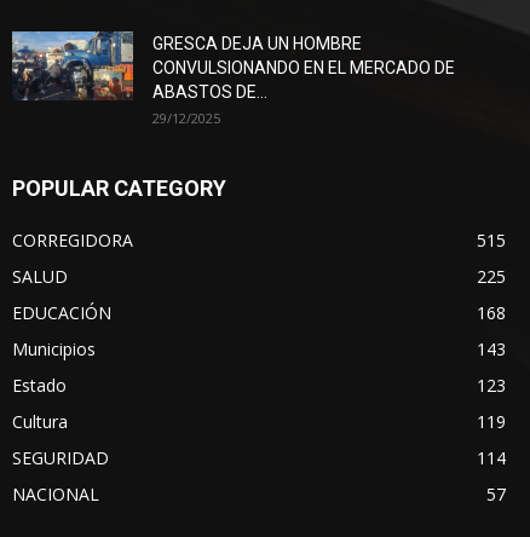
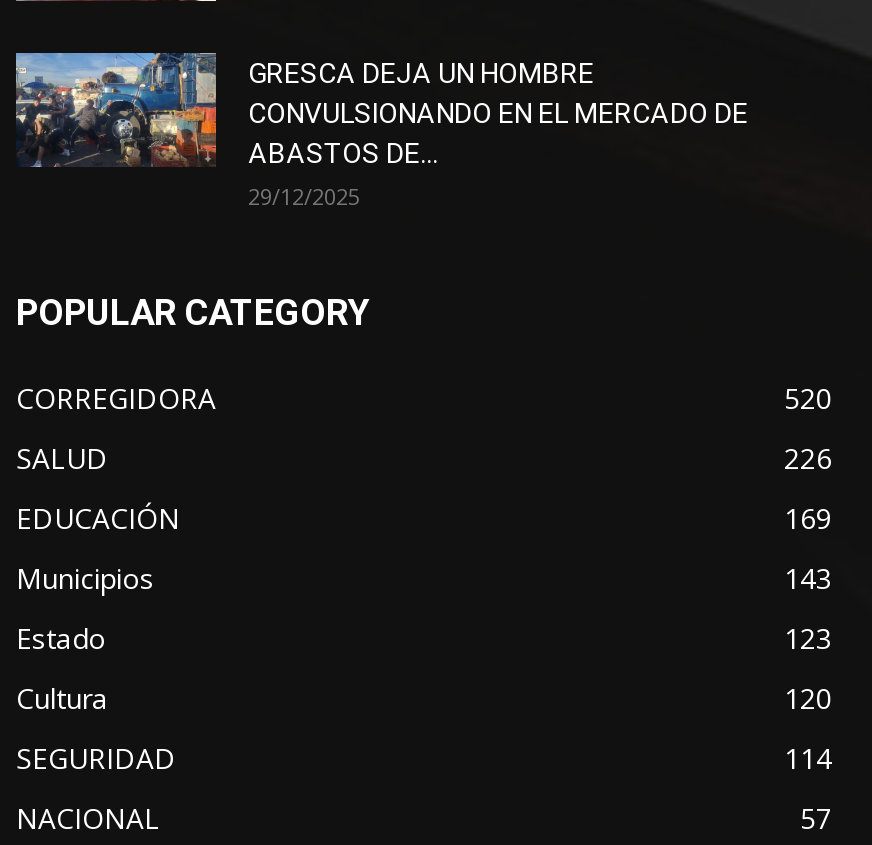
[477,229,506,252] 515 -> [784,379,832,417] 520
[477,265,506,288] 225 -> [784,439,832,477] 226
[477,302,506,325] 168 -> [784,499,832,537] 169
[477,410,506,433] 119 -> [784,679,832,717] 120

